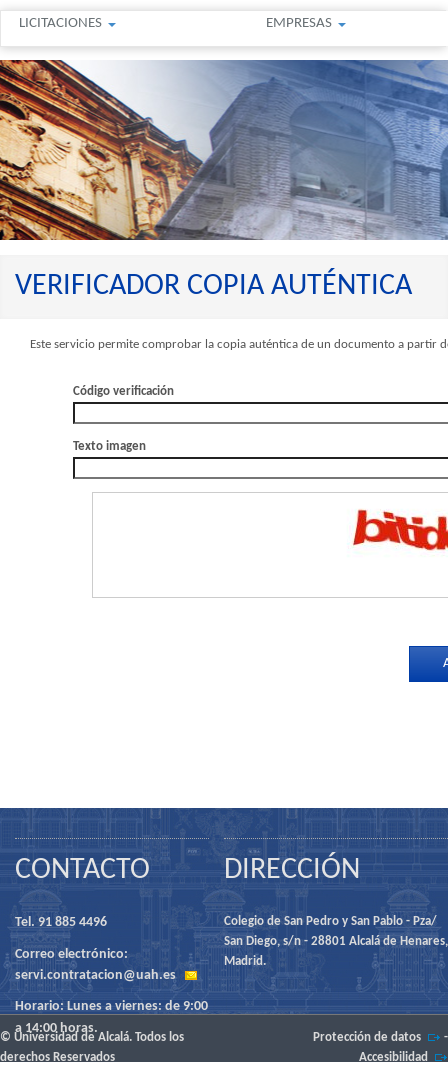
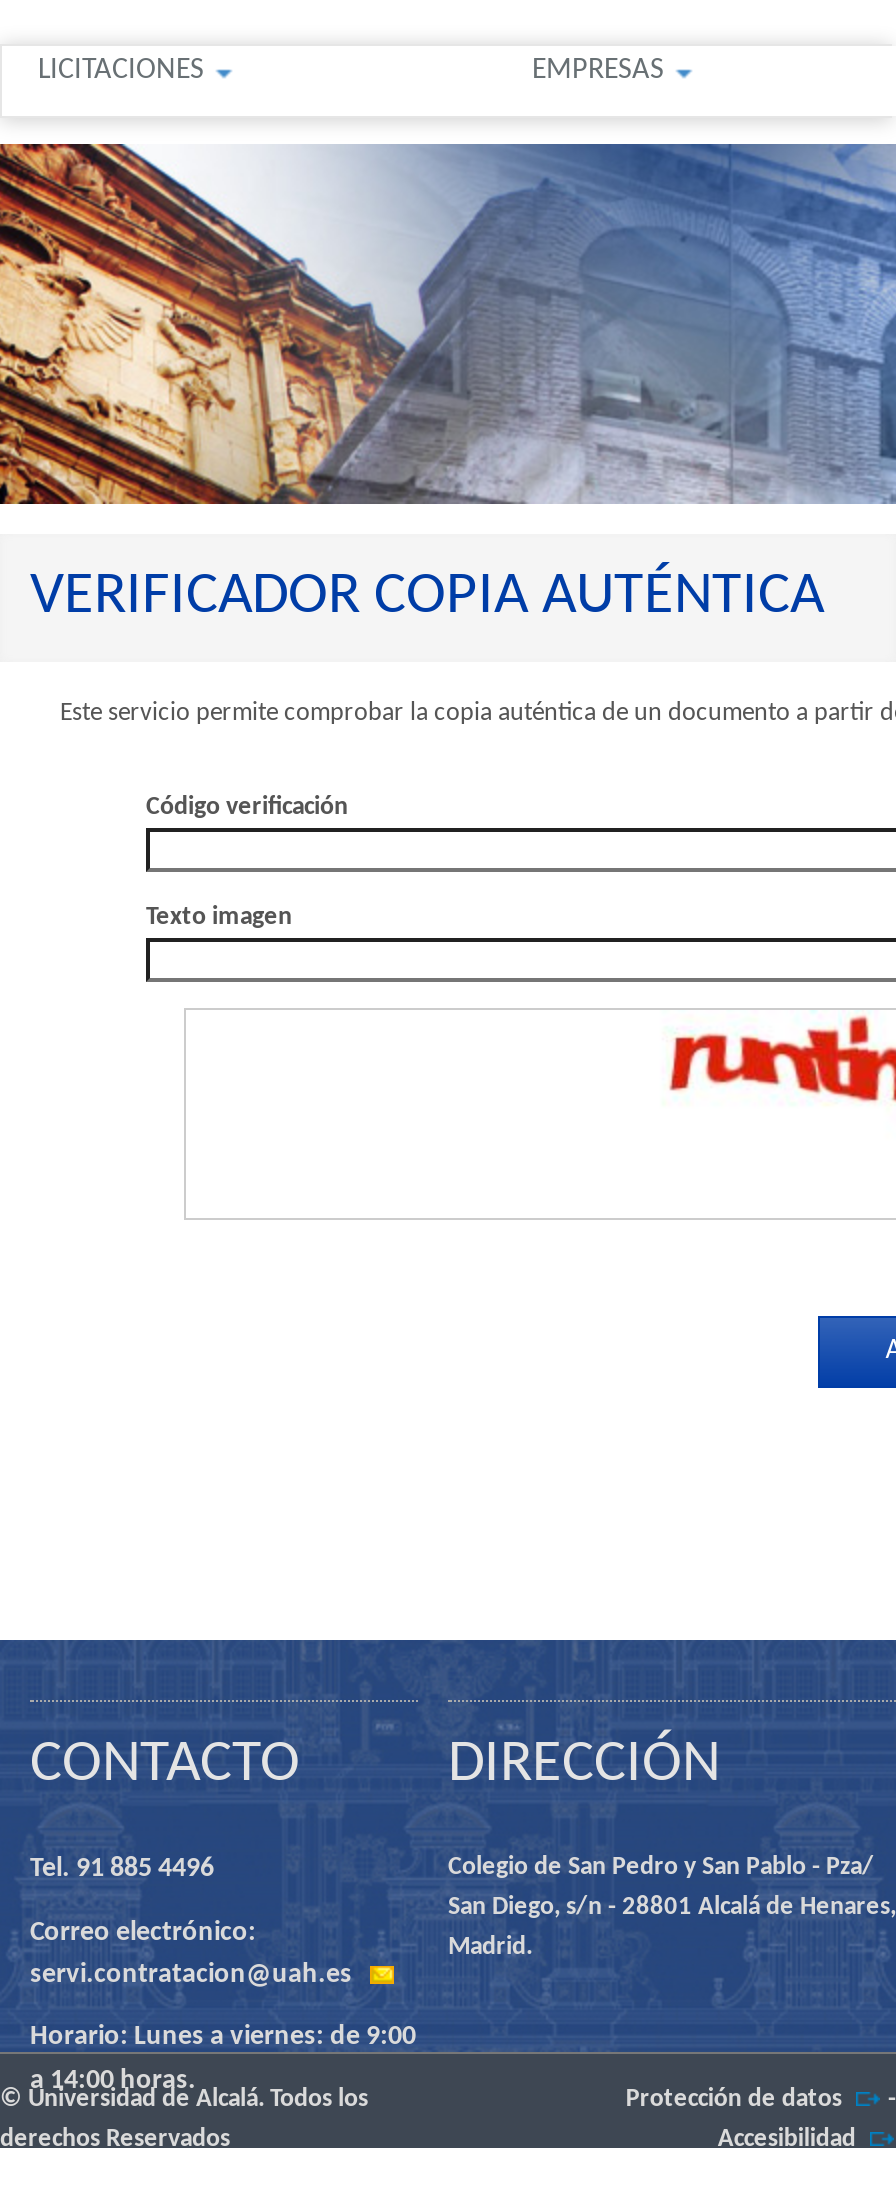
[335,496,445,551] [image] -> [668,1014,890,1124] [image]

